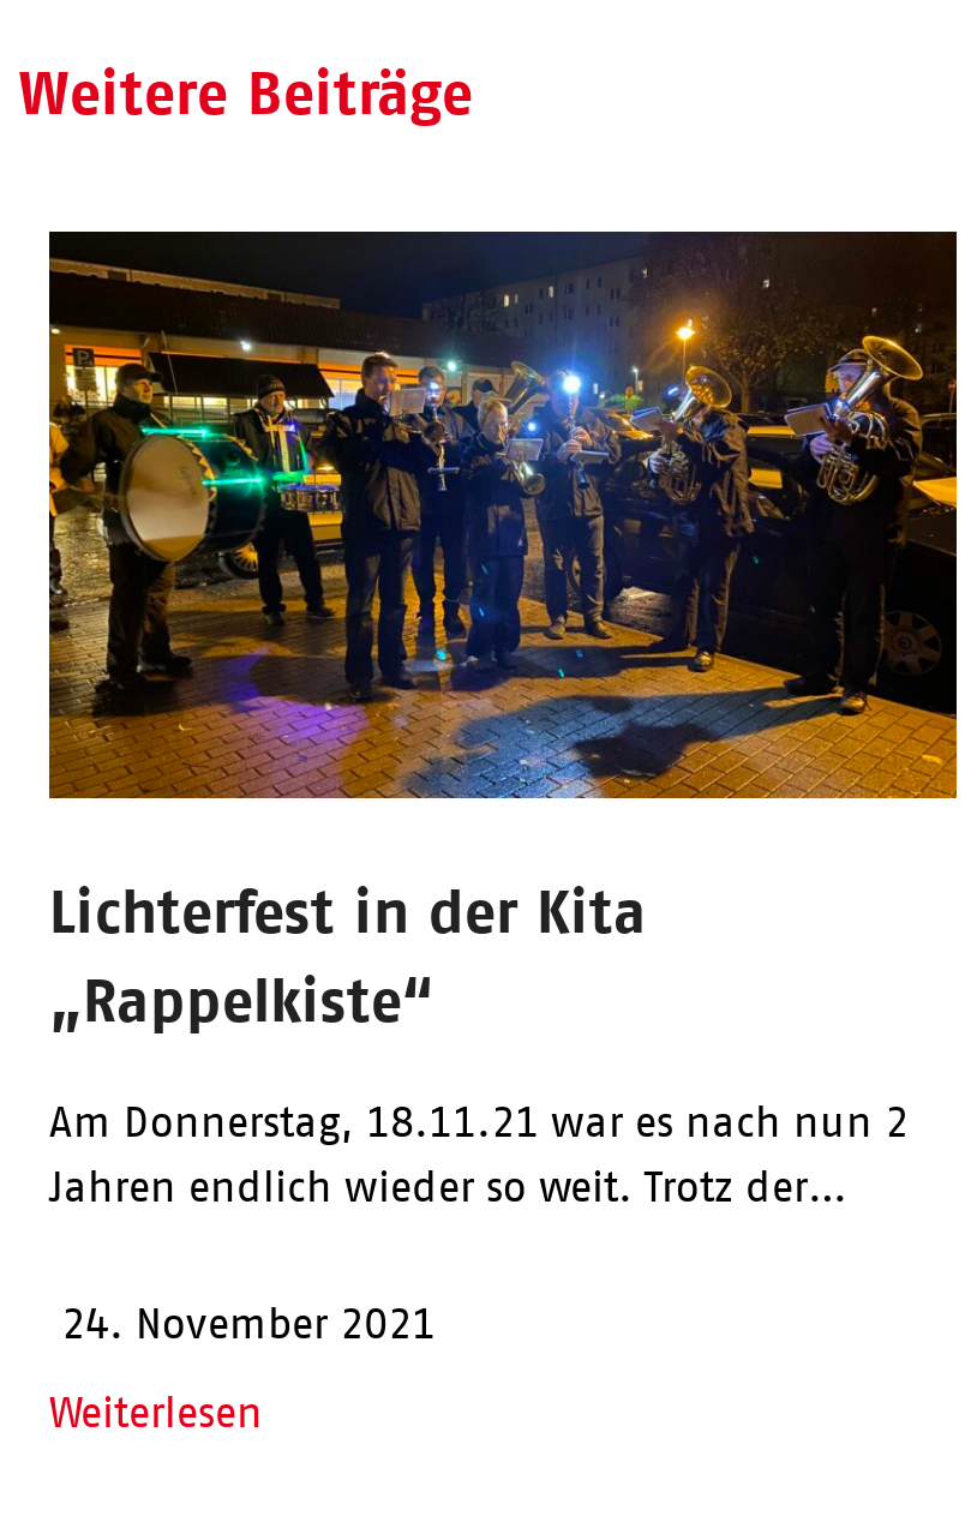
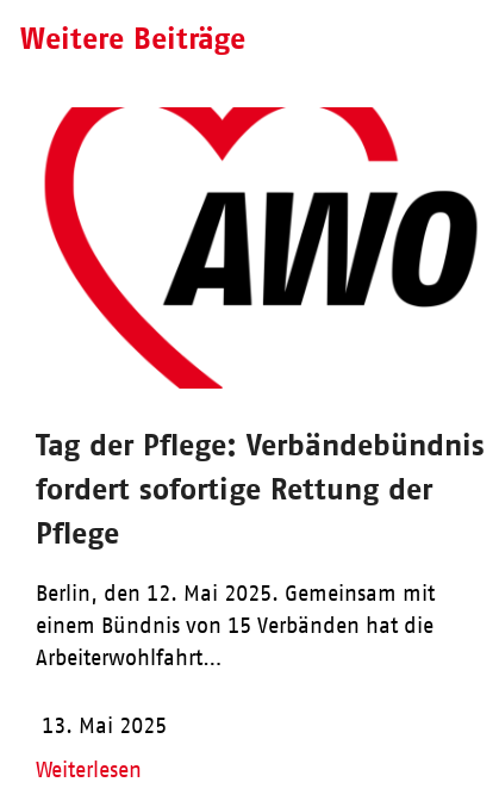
[47,229,959,705] [image] -> [36,106,486,390] [image]
[49,875,647,1033] Lichterfest in der Kita | „Rappelkiste“ -> [36,427,485,550] Tag der Pflege: Verbändebündnis | fordert sofortige Rettung der | Pflege
[49,1098,908,1211] Am Donnerstag, 18.11.21 war es nach nun 2 | Jahren endlich wieder so weit. Trotz der… -> [36,582,435,670] Berlin, den 12. Mai 2025. Gemeinsam mit | einem Bündnis von 15 Verbänden hat die | Arbeiterwohlfahrt…
[61,1300,435,1348] 24. November 2021 -> [42,714,167,738] 13. Mai 2025

